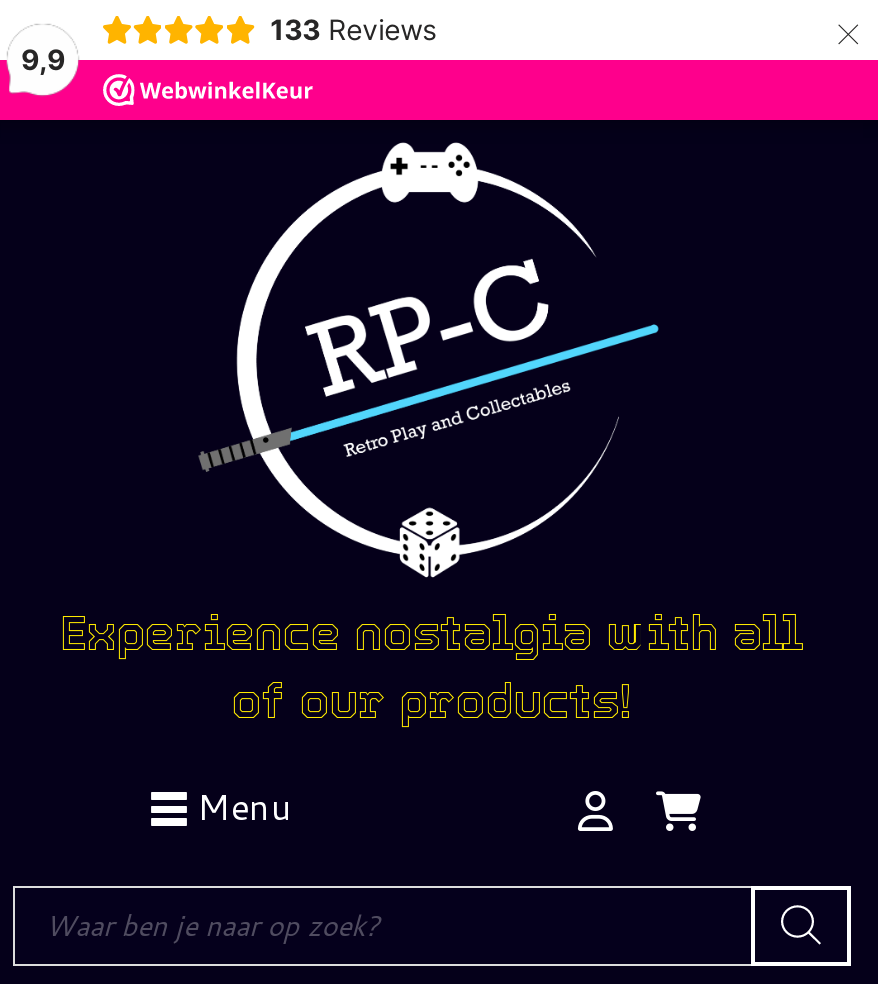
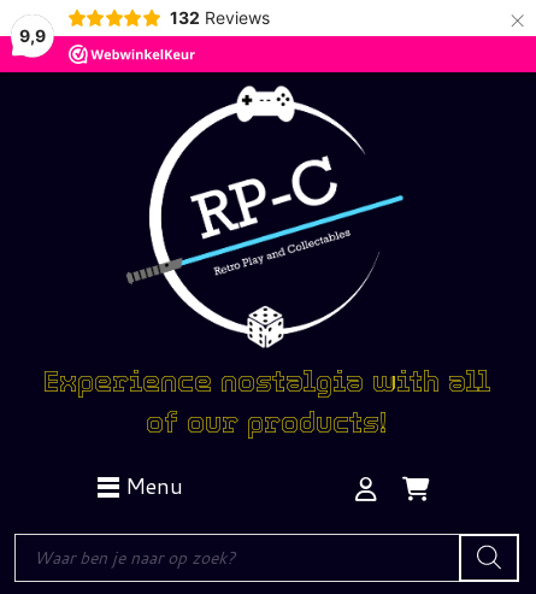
[270,12,436,46] 133 Reviews -> [169,7,269,28] 132 Reviews

